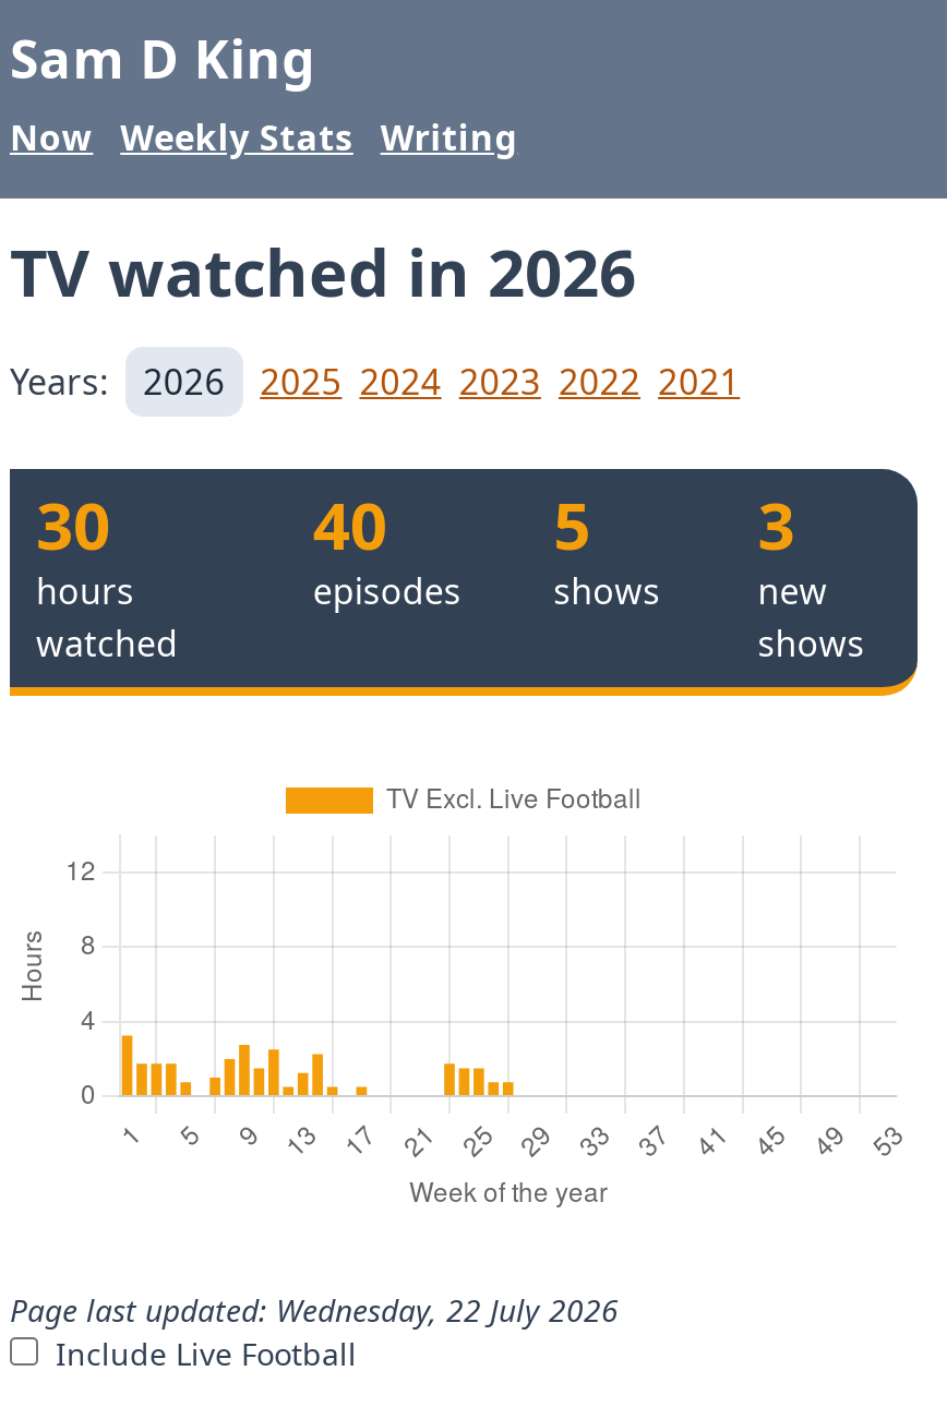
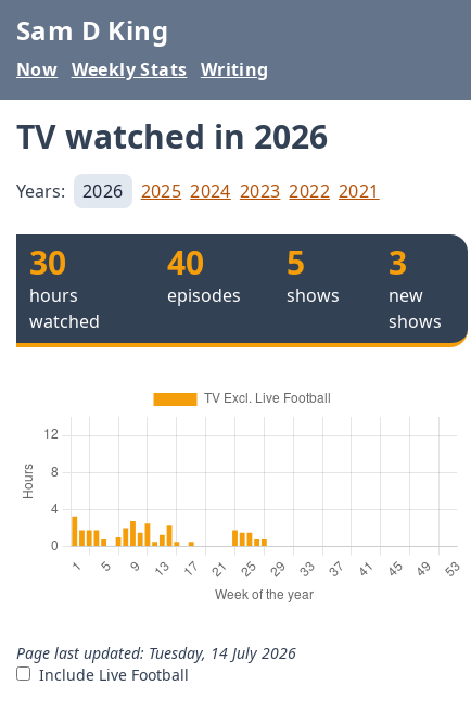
[10,1289,619,1331] Page last updated: Wednesday, 22 July 2026 -> [16,643,296,663] Page last updated: Tuesday, 14 July 2026

